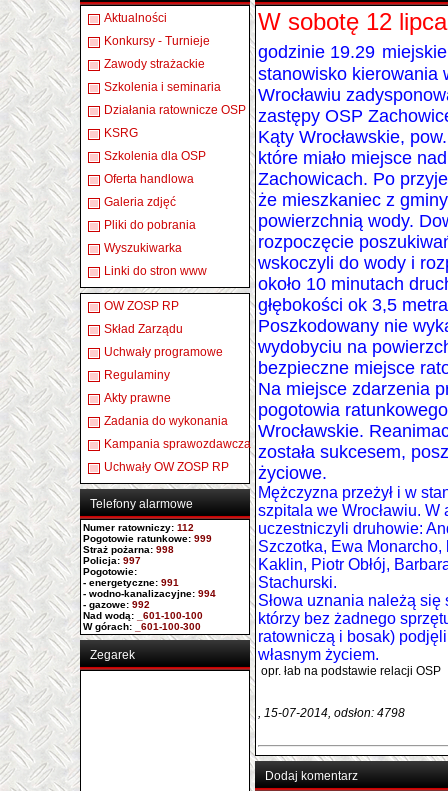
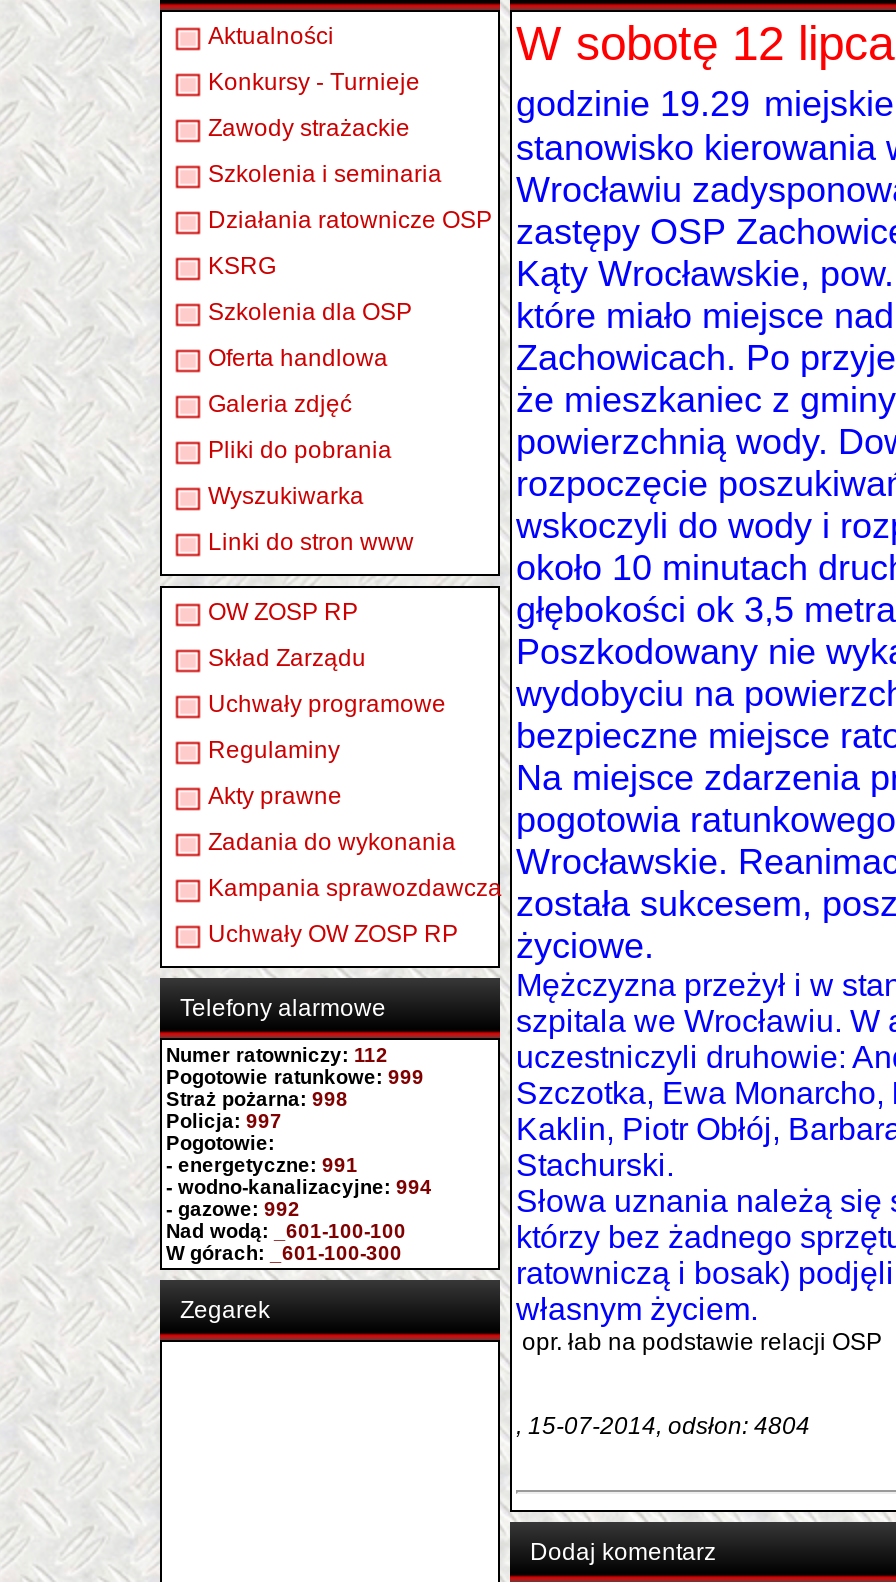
[258,706,405,720] , 15-07-2014, odsłon: 4798 -> [516,1412,810,1440] , 15-07-2014, odsłon: 4804

